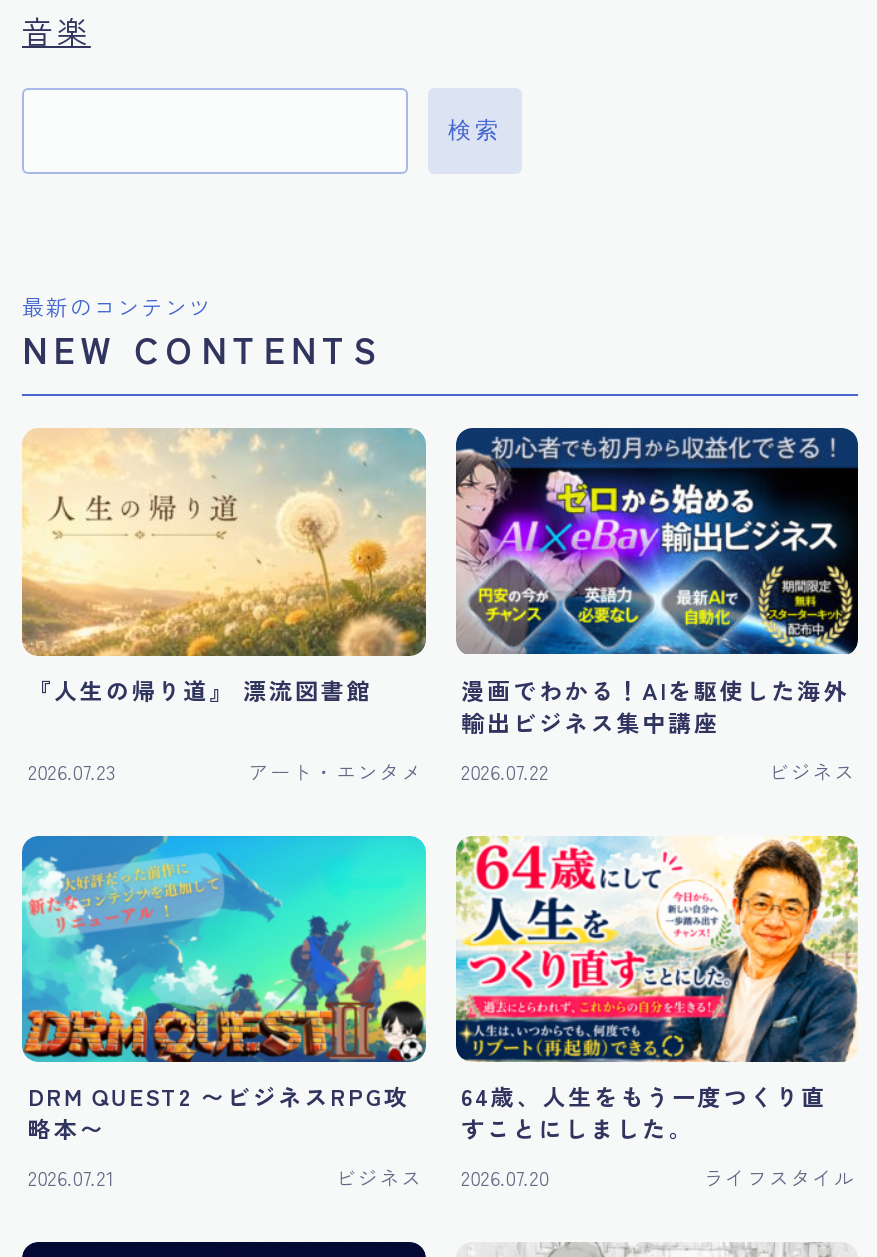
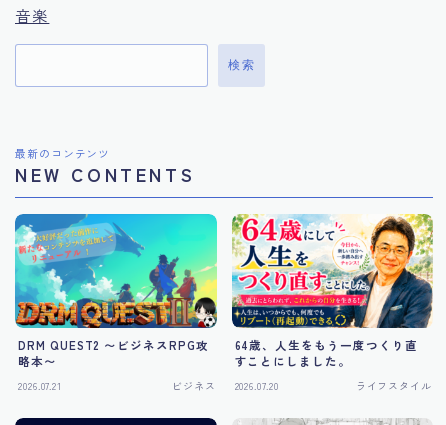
[20,428,428,785] [image] | 『人生の帰り道』 漂流図書館 | 2026.07.23 | アート・エンタメ -> none
[454,426,860,785] [image] | 漫画でわかる！AIを駆使した海外 | 輸出ビジネス集中講座 | 2026.07.22 | ビジネス -> none

